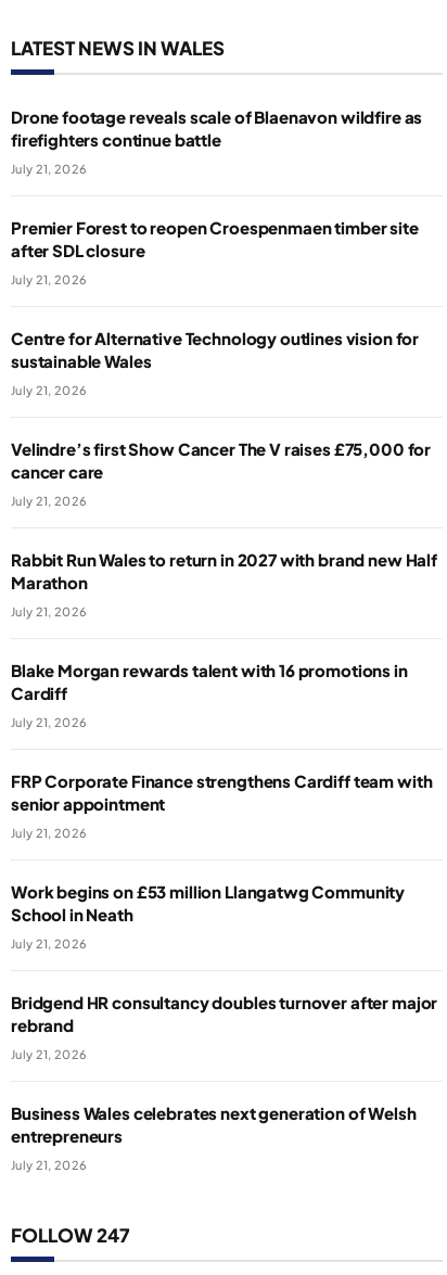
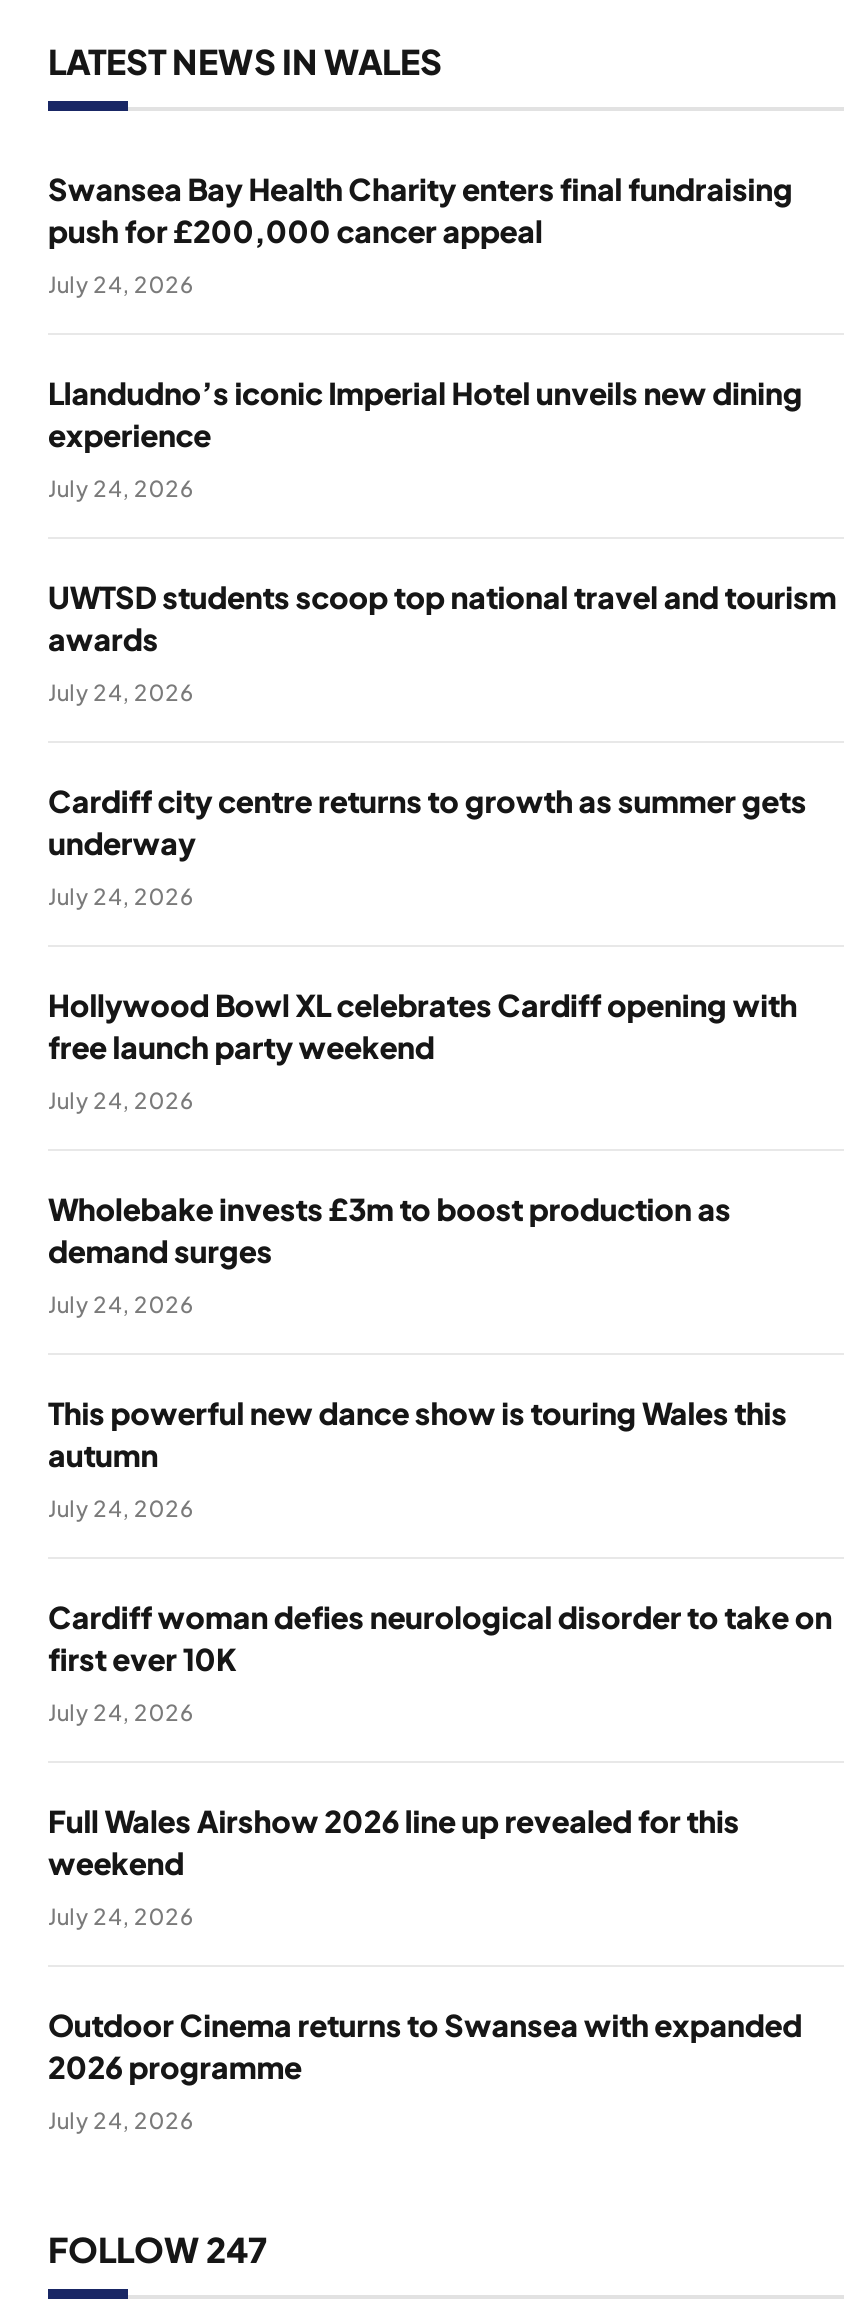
[11,107,422,150] Drone footage reveals scale of Blaenavon wildfire as | firefighters continue battle -> [48,170,793,250] Swansea Bay Health Charity enters final fundraising | push for £200,000 cancer appeal
[11,162,87,176] July 21, 2026 -> [48,272,195,298] July 24, 2026
[11,217,418,261] Premier Forest to reopen Croespenmaen timber site | after SDL closure -> [48,374,802,454] Llandudno’s iconic Imperial Hotel unveils new dining | experience
[11,273,87,287] July 21, 2026 -> [48,476,195,502] July 24, 2026
[11,328,419,371] Centre for Alternative Technology outlines vision for | sustainable Wales -> [48,578,836,658] UWTSD students scoop top national travel and tourism | awards
[11,383,87,397] July 21, 2026 -> [48,680,195,706] July 24, 2026
[11,439,431,482] Velindre’s first Show Cancer The V raises £75,000 for | cancer care -> [48,782,806,862] Cardiff city centre returns to growth as summer gets | underway
[11,494,87,508] July 21, 2026 -> [48,884,195,910] July 24, 2026
[11,549,437,593] Rabbit Run Wales to return in 2027 with brand new Half | Marathon -> [48,986,797,1066] Hollywood Bowl XL celebrates Cardiff opening with | free launch party weekend
[11,605,87,619] July 21, 2026 -> [48,1088,195,1114] July 24, 2026
[11,660,408,703] Blake Morgan rewards talent with 16 promotions in | Cardiff -> [48,1190,731,1270] Wholebake invests £3m to boost production as | demand surges
[11,715,87,730] July 21, 2026 -> [48,1292,195,1318] July 24, 2026
[11,771,432,814] FRP Corporate Finance strengthens Cardiff team with | senior appointment -> [48,1394,787,1474] This powerful new dance show is touring Wales this | autumn
[11,826,87,840] July 21, 2026 -> [48,1496,195,1522] July 24, 2026
[11,881,405,925] Work begins on £53 million Llangatwg Community | School in Neath -> [48,1598,832,1678] Cardiff woman defies neurological disorder to take on | first ever 10K
[11,937,87,951] July 21, 2026 -> [48,1700,195,1726] July 24, 2026
[11,992,437,1036] Bridgend HR consultancy doubles turnover after major | rebrand -> [48,1802,739,1882] Full Wales Airshow 2026 line up revealed for this | weekend
[11,1047,87,1062] July 21, 2026 -> [48,1904,195,1930] July 24, 2026
[11,1103,416,1146] Business Wales celebrates next generation of Welsh | entrepreneurs -> [48,2006,802,2086] Outdoor Cinema returns to Swansea with expanded | 2026 programme
[11,1158,87,1172] July 21, 2026 -> [48,2108,195,2134] July 24, 2026

